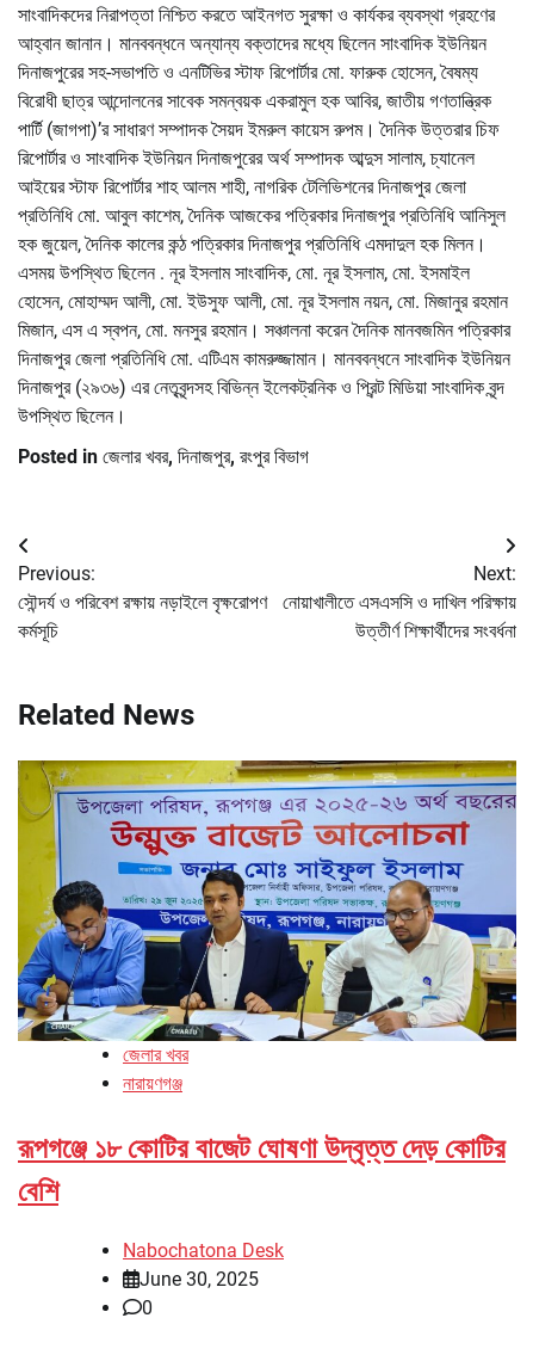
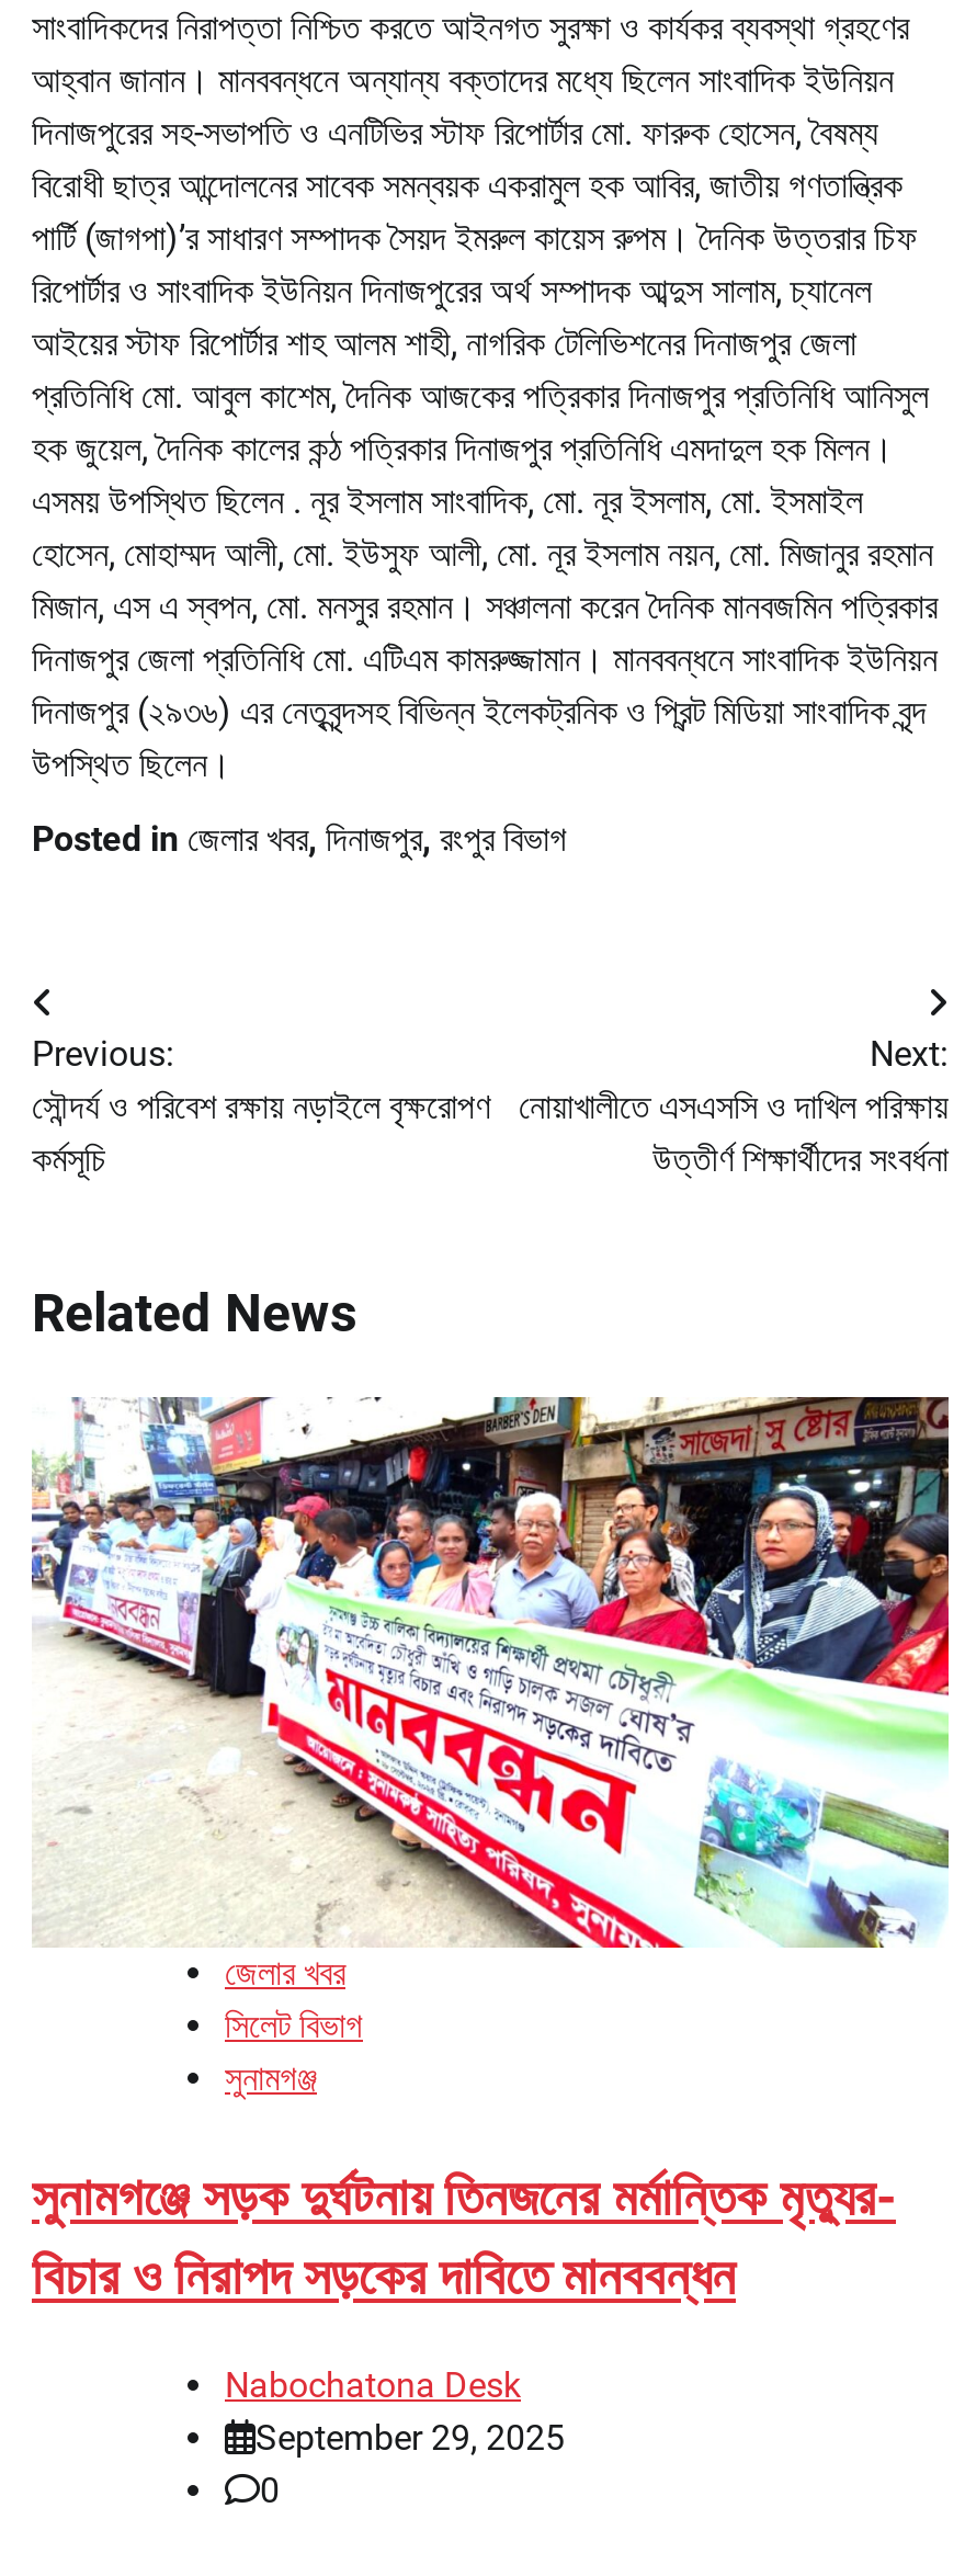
[17,759,517,1095] [image] | নারায়ণগঞ্জ -> [30,1395,951,2099] [image] | সিলেট বিভাগ | সুনামগঞ্জ
[18,1132,506,1208] রূপগঞ্জে ১৮ কোটির বাজেট ঘোষণা উদ্বৃত্ত দেড় কোটির | বেশি -> [32,2167,896,2308] সুনামগঞ্জে সড়ক দুর্ঘটনায় তিনজনের মর্মান্তিক মৃত্যুর- | বিচার ও নিরাপদ সড়কের দাবিতে মানববন্ধন
[140,1268,259,1290] June 30, 2025 -> [256,2417,565,2459] September 29, 2025

